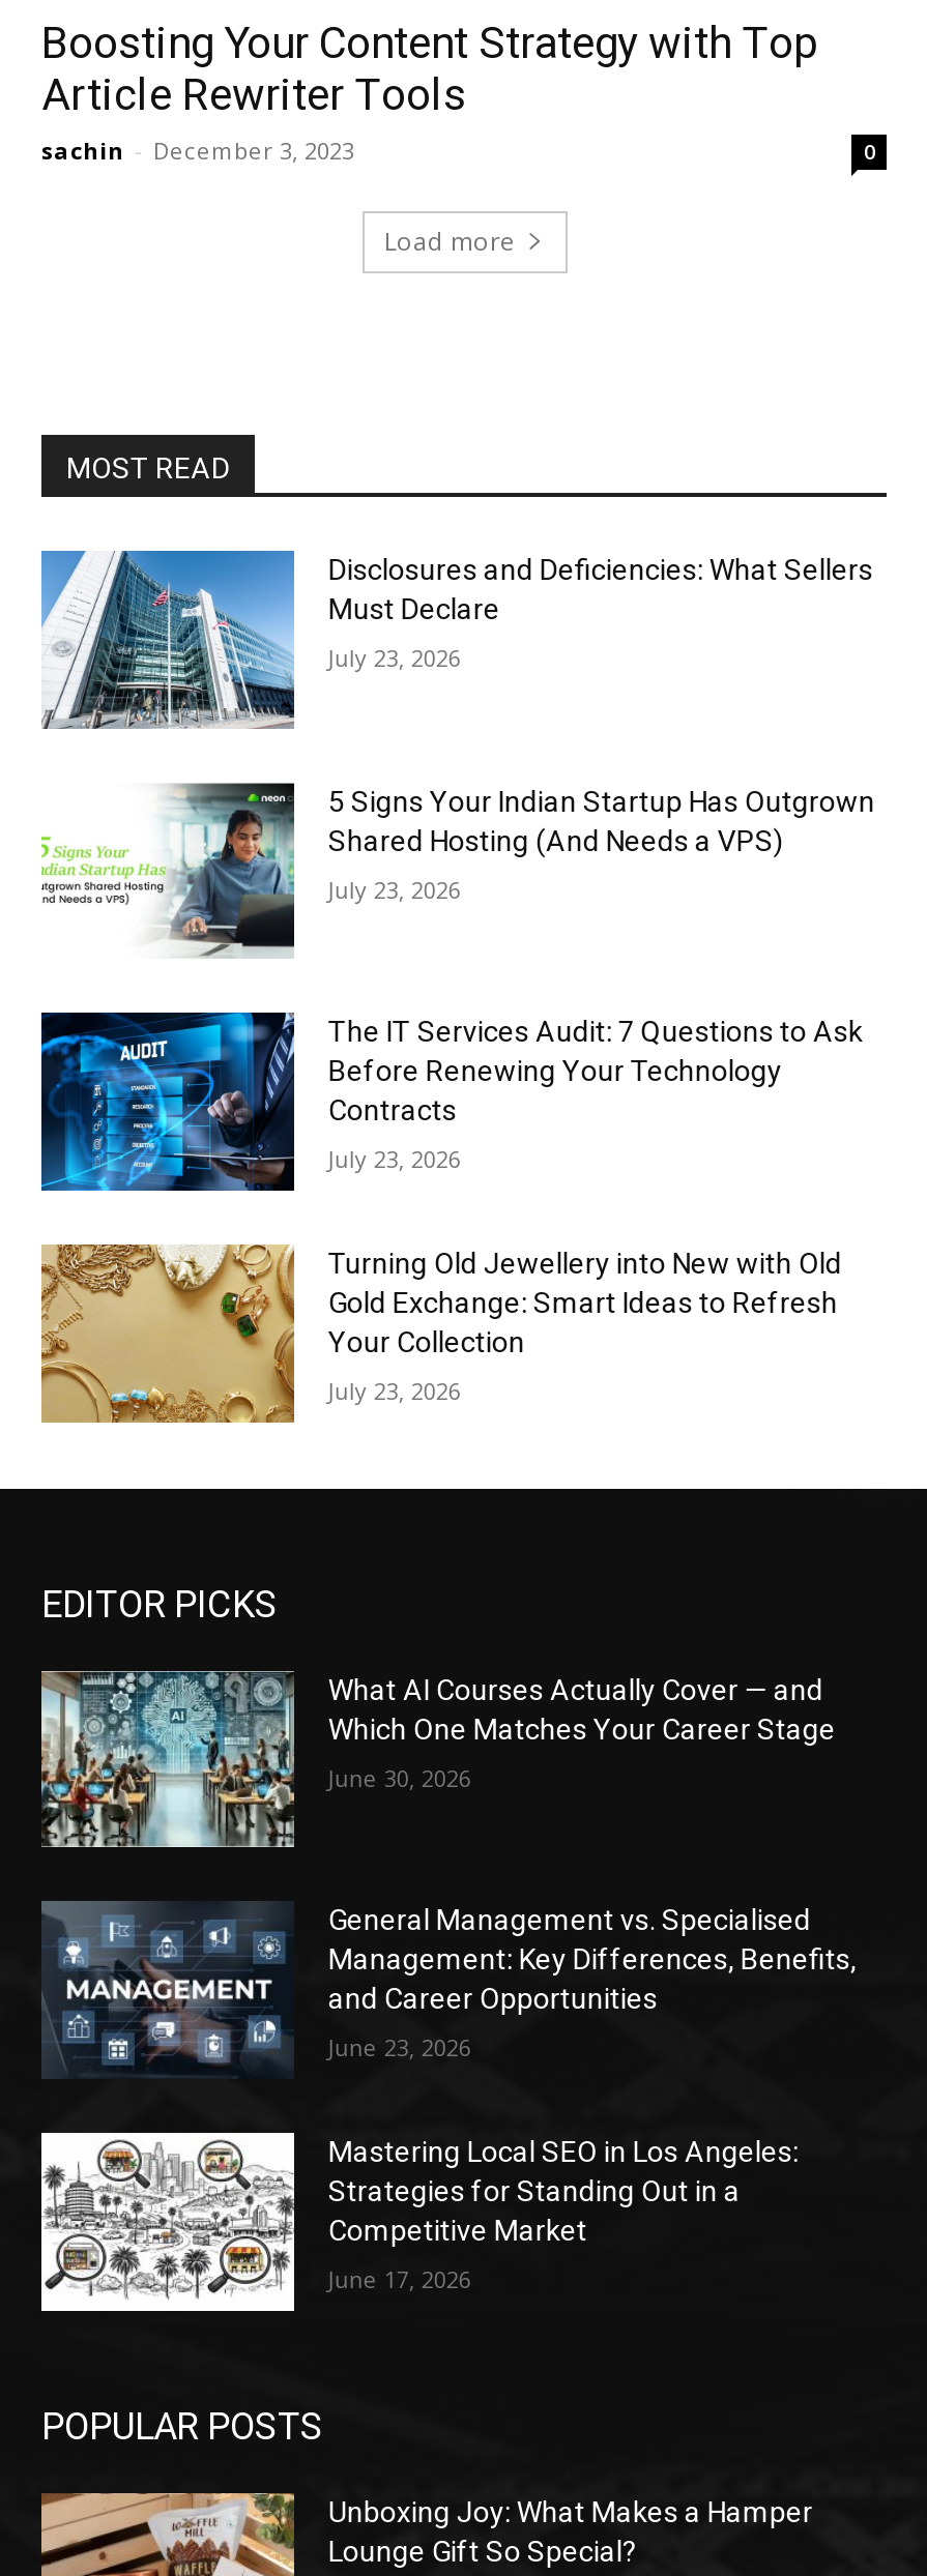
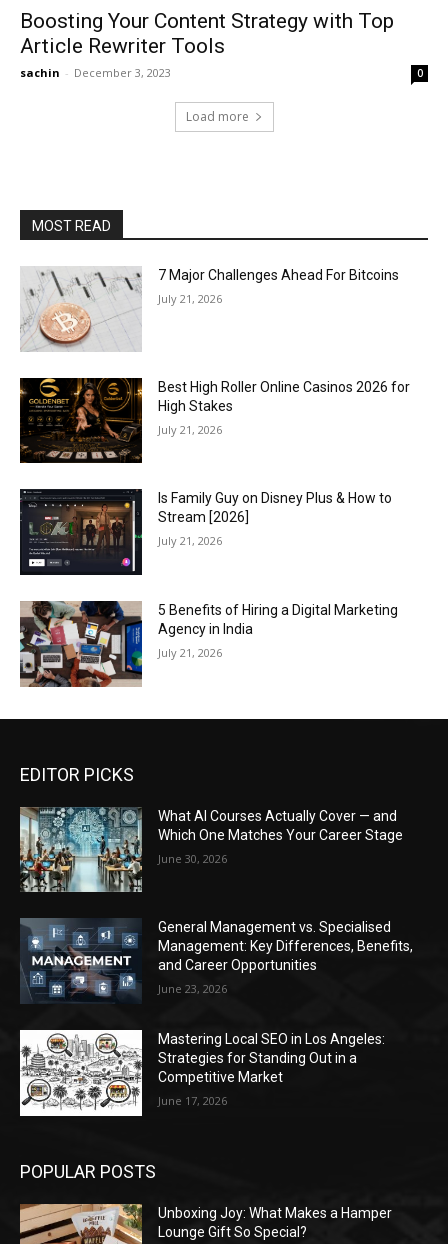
[41,549,873,729] [image] | Disclosures and Deficiencies: What Sellers | Must Declare -> [20,266,399,351] [image] | 7 Major Challenges Ahead For Bitcoins
[328,642,461,673] July 23, 2026 -> [158,291,222,306] July 21, 2026
[41,781,875,959] [image] | 5 Signs Your Indian Startup Has Outgrown | Shared Hosting (And Needs a VPS) -> [19,377,410,464] [image] | Best High Roller Online Casinos 2026 for | High Stakes
[328,873,461,904] July 23, 2026 -> [158,422,222,437] July 21, 2026
[39,1011,863,1193] [image] | The IT Services Audit: 7 Questions to Ask | Before Renewing Your Technology | Contracts -> [19,488,392,576] [image] | Is Family Guy on Disney Plus & How to | Stream [2026]
[328,1144,461,1175] July 23, 2026 -> [158,533,222,548] July 21, 2026
[39,1242,842,1425] [image] | Turning Old Jewellery into New with Old | Gold Exchange: Smart Ideas to Refresh | Your Collection -> [19,600,398,688] [image] | 5 Benefits of Hiring a Digital Marketing | Agency in India
[328,1375,461,1406] July 23, 2026 -> [158,645,222,660] July 21, 2026

